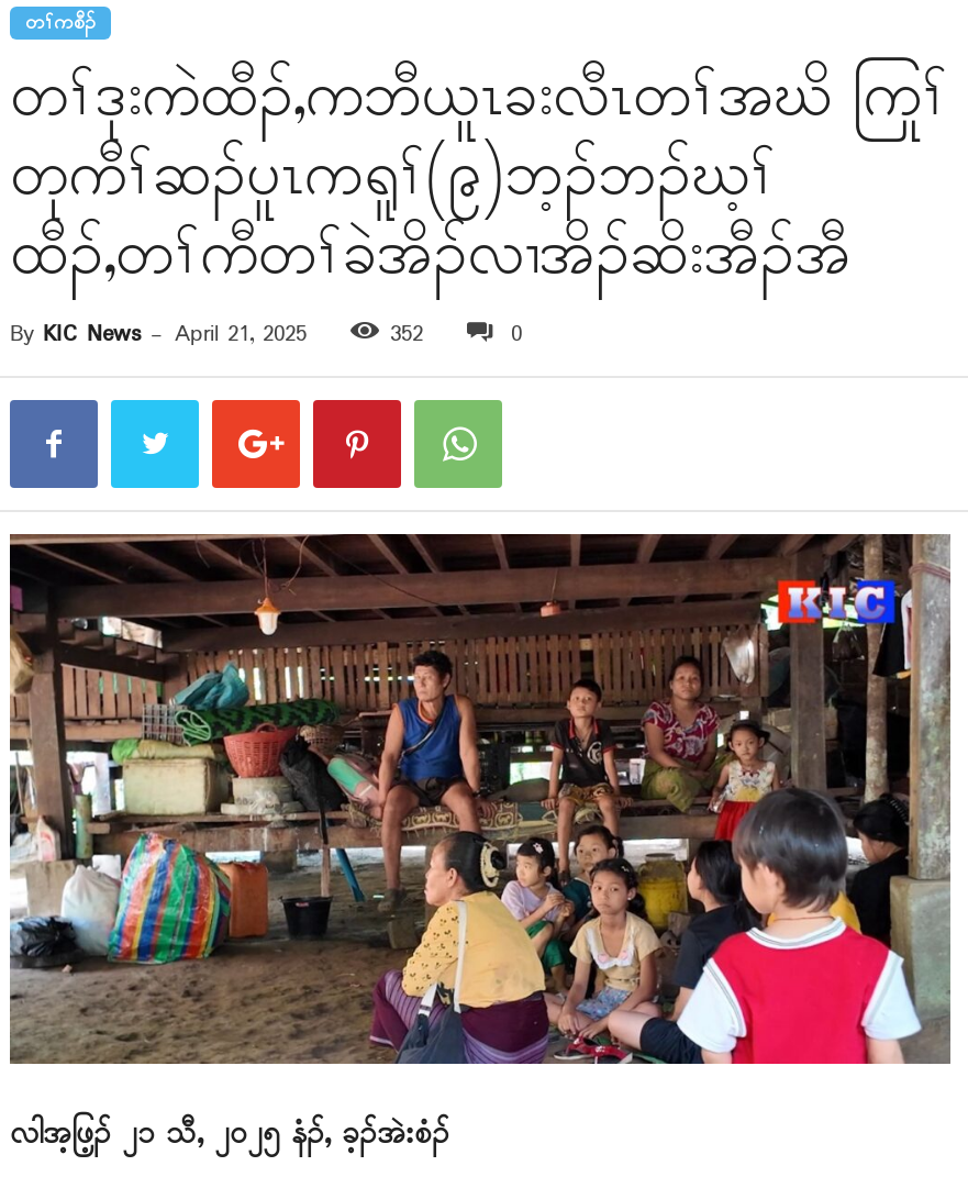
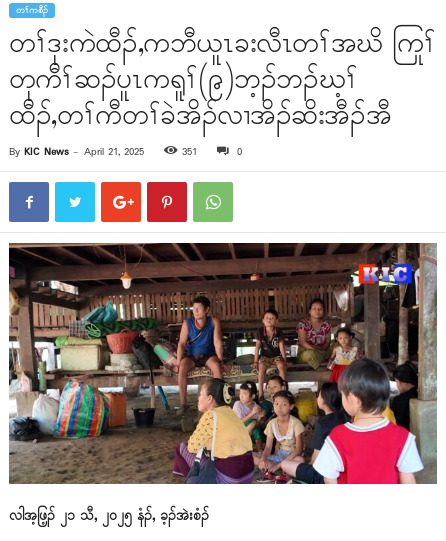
[390,317,423,352] 352 -> [182,144,197,160] 351

